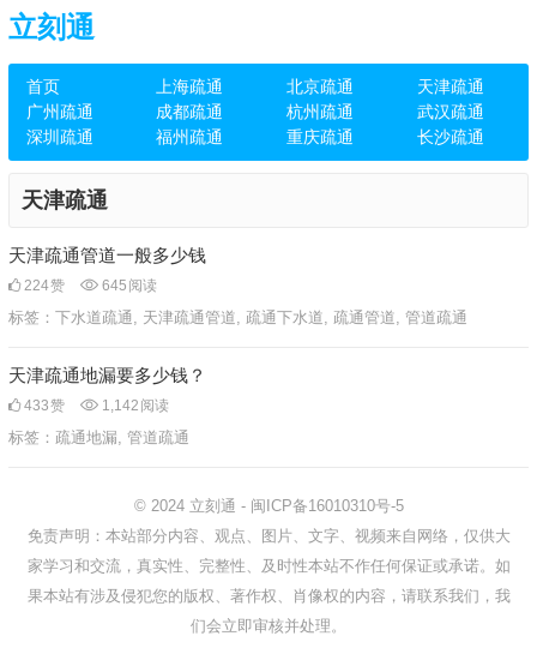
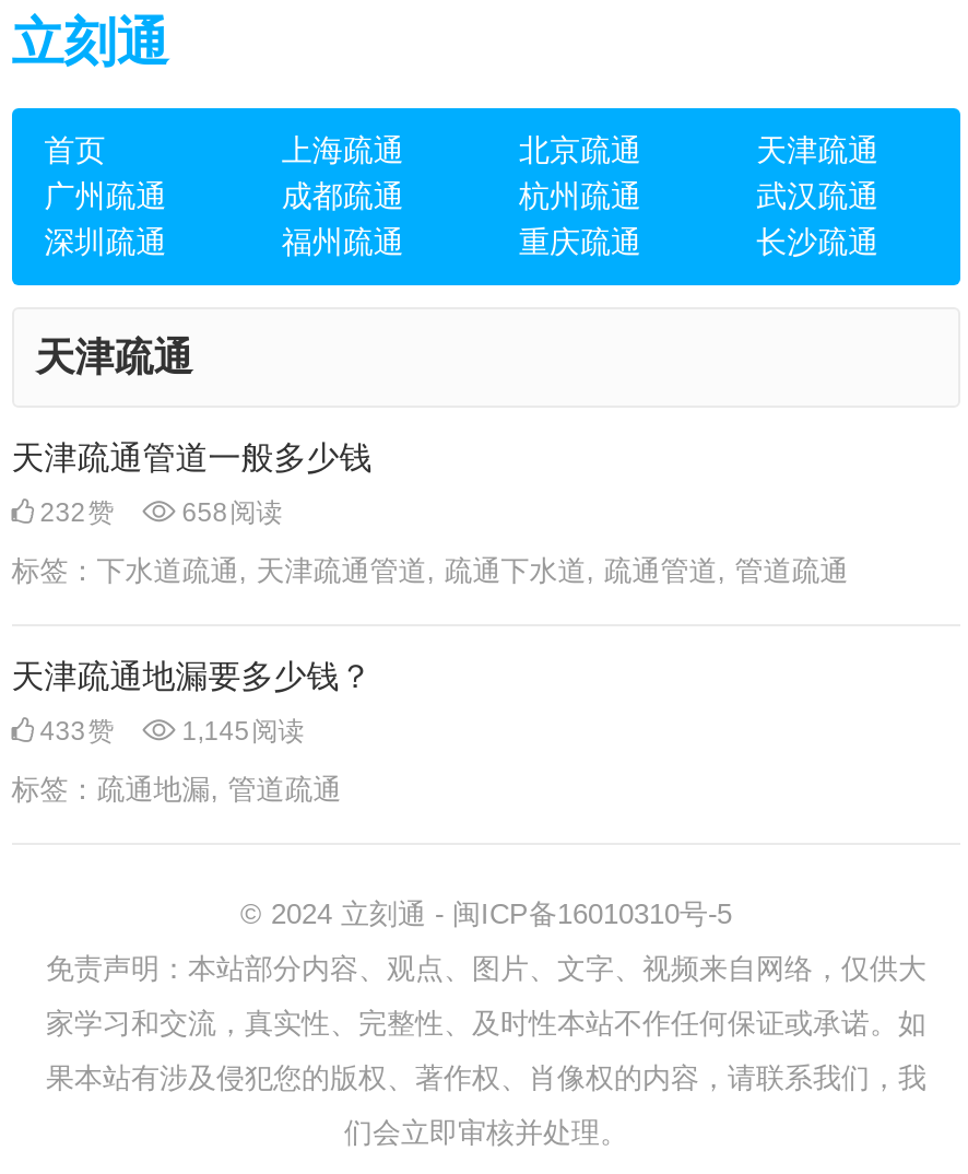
[20,277,64,294] 224赞 -> [33,497,114,528] 232赞
[98,277,157,294] 645阅读 -> [175,497,282,528] 658阅读
[20,397,169,414] 433赞 1,142阅读 -> [33,716,304,747] 433赞 1,145阅读

